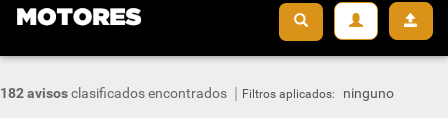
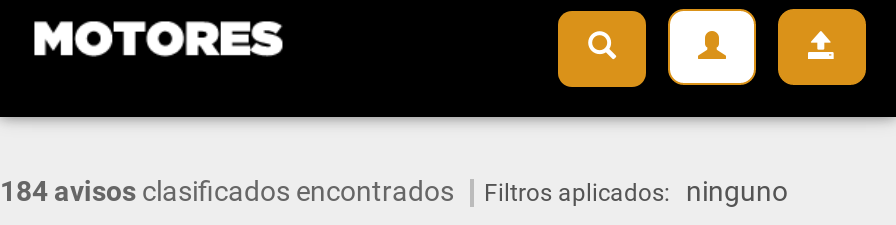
[0,85,227,101] 182 avisos clasificados encontrados -> [0,175,454,207] 184 avisos clasificados encontrados

